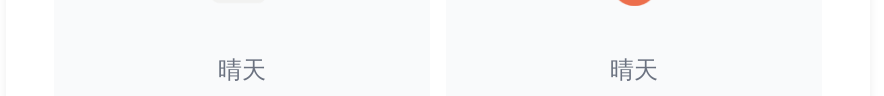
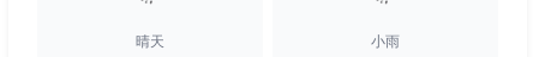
[610,55,658,83] 晴天 -> [371,33,400,50] 小雨

